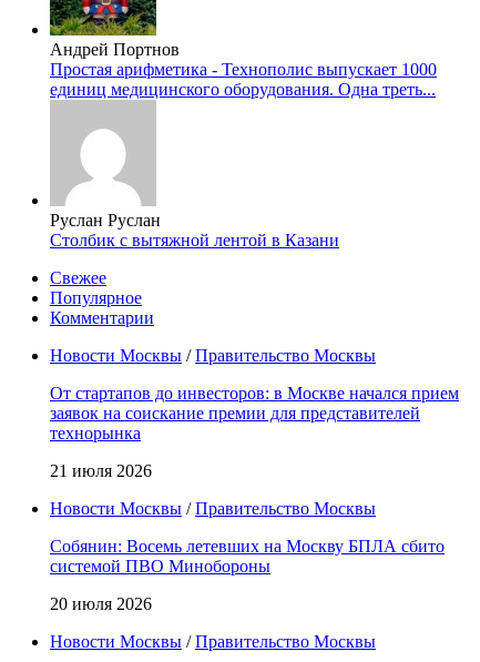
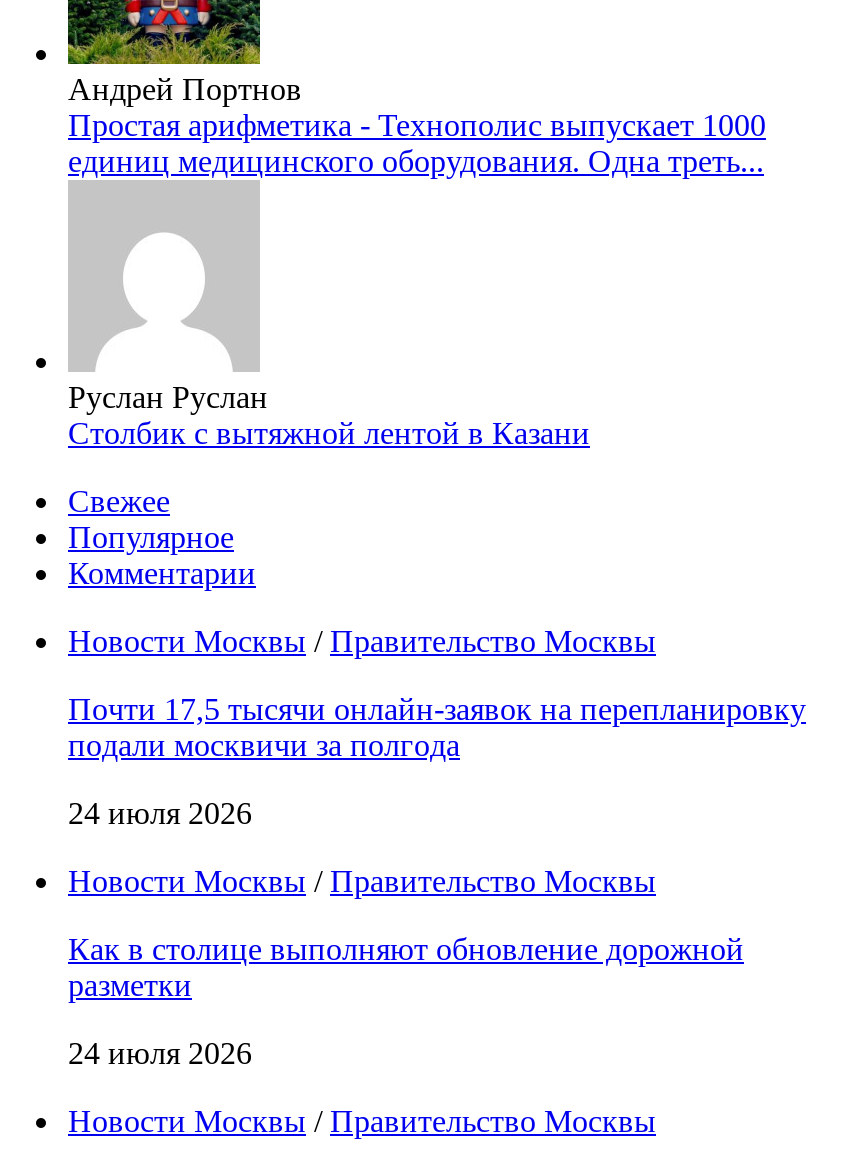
[50,384,459,443] От стартапов до инвесторов: в Москве начался прием | заявок на соискание премии для представителей | технорынка -> [68,693,806,763] Почти 17,5 тысячи онлайн-заявок на перепланировку | подали москвичи за полгода
[50,462,152,481] 21 июля 2026 -> [68,797,252,831] 24 июля 2026
[50,537,445,576] Собянин: Восемь летевших на Москву БПЛА сбито | системой ПВО Минобороны -> [68,933,744,1003] Как в столице выполняют обновление дорожной | разметки
[50,595,152,614] 20 июля 2026 -> [68,1037,252,1071] 24 июля 2026

